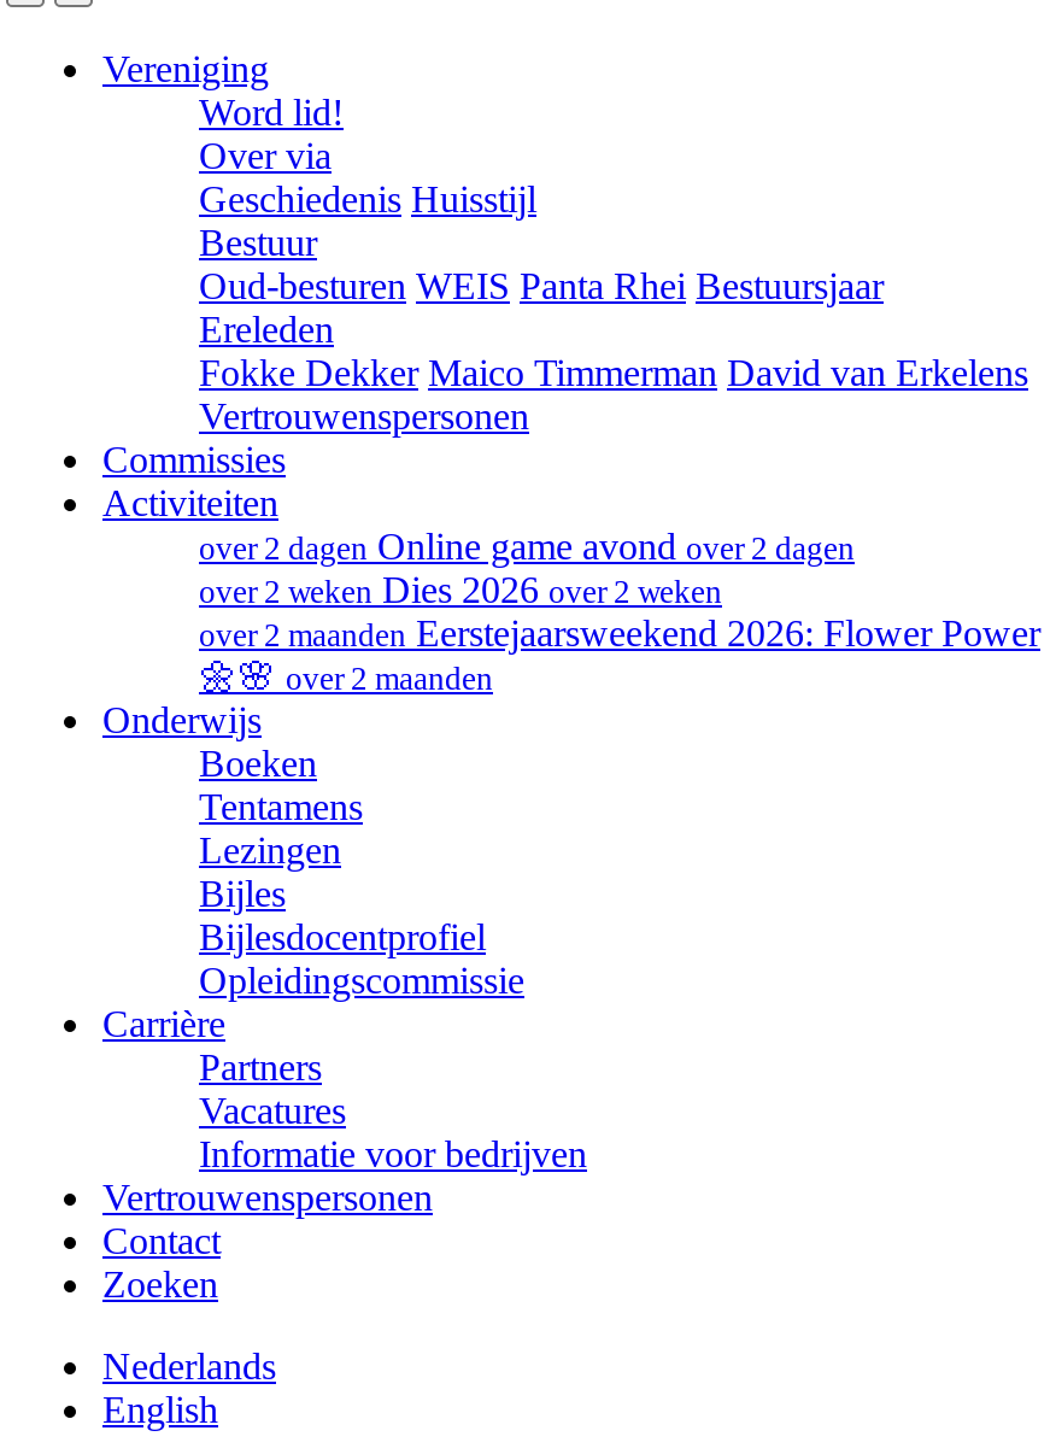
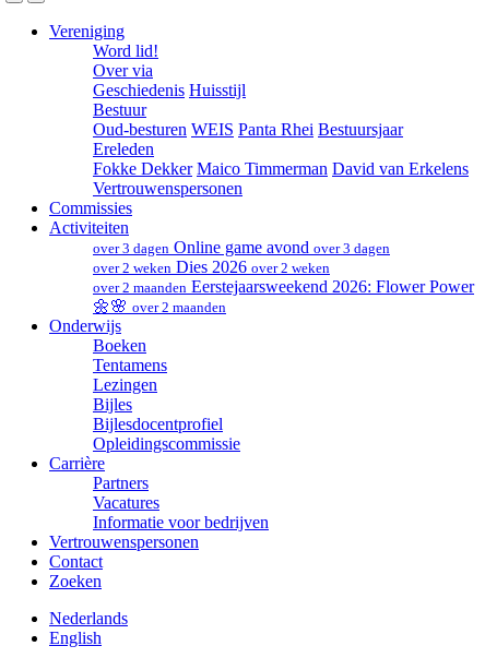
[199,526,855,567] over 2 dagen Online game avond over 2 dagen -> [93,238,390,256] over 3 dagen Online game avond over 3 dagen

